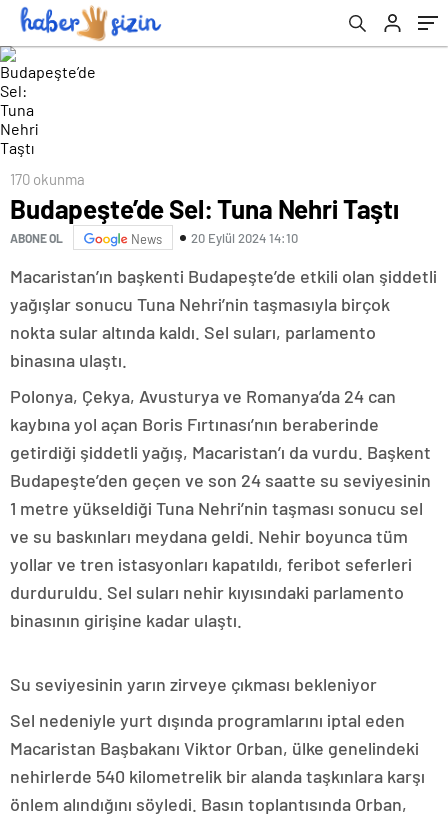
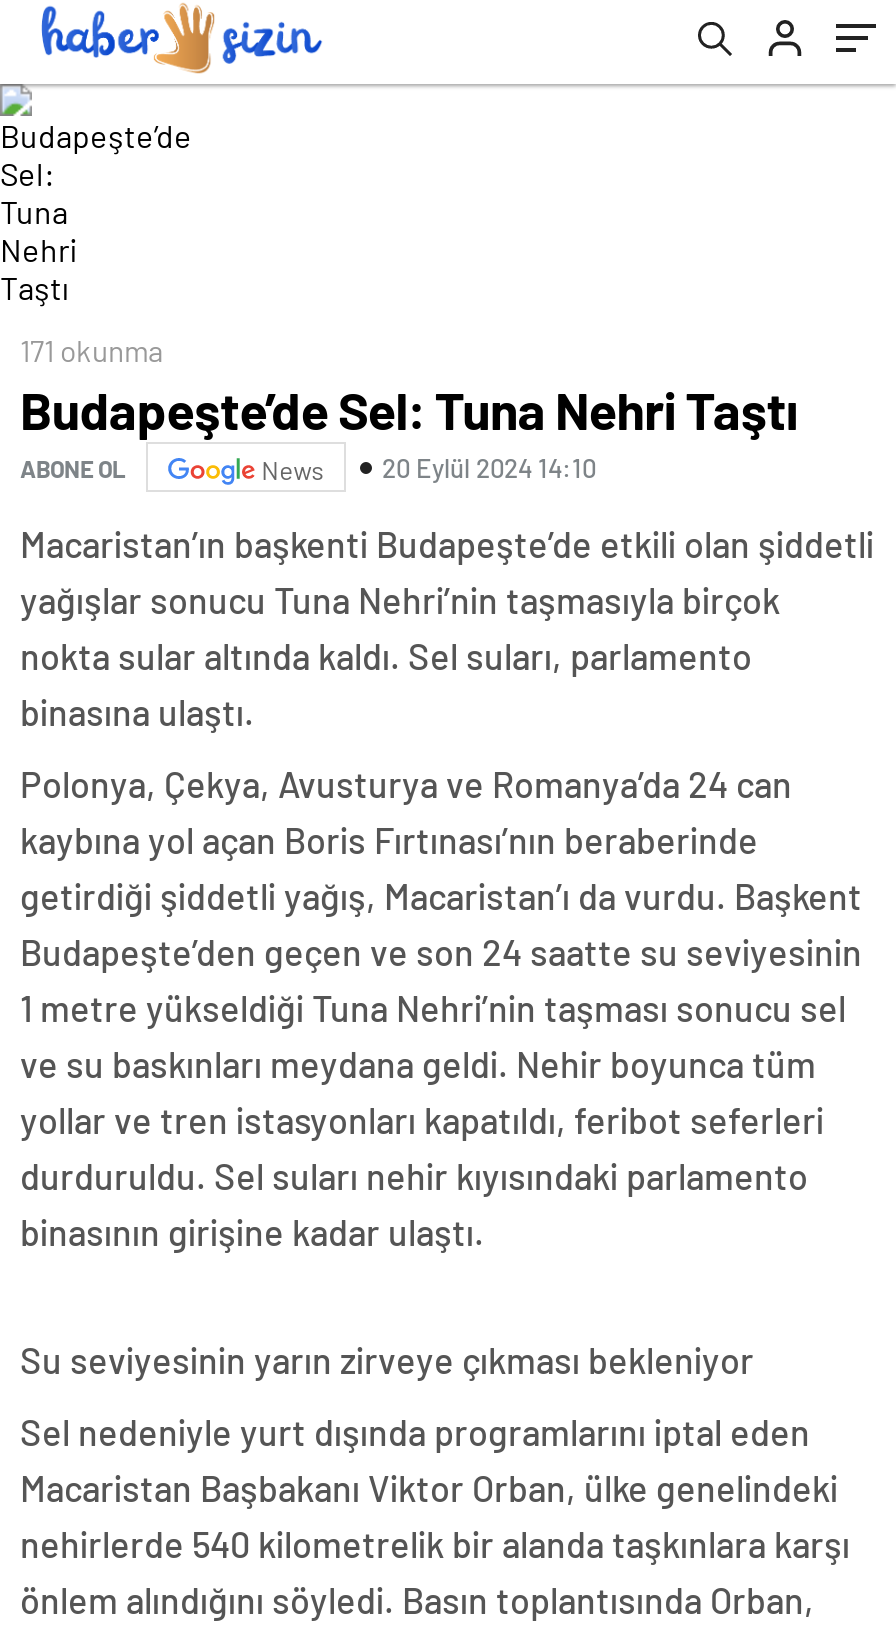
[10,170,85,188] 170 okunma -> [20,332,164,368] 171 okunma

